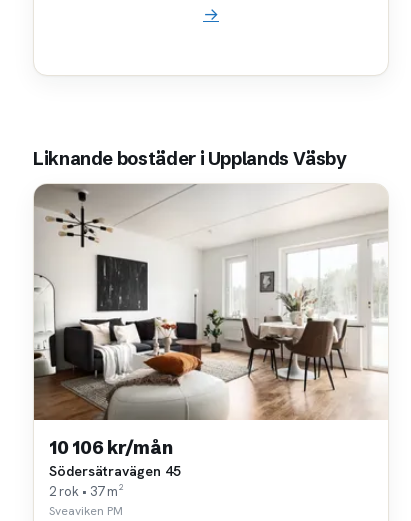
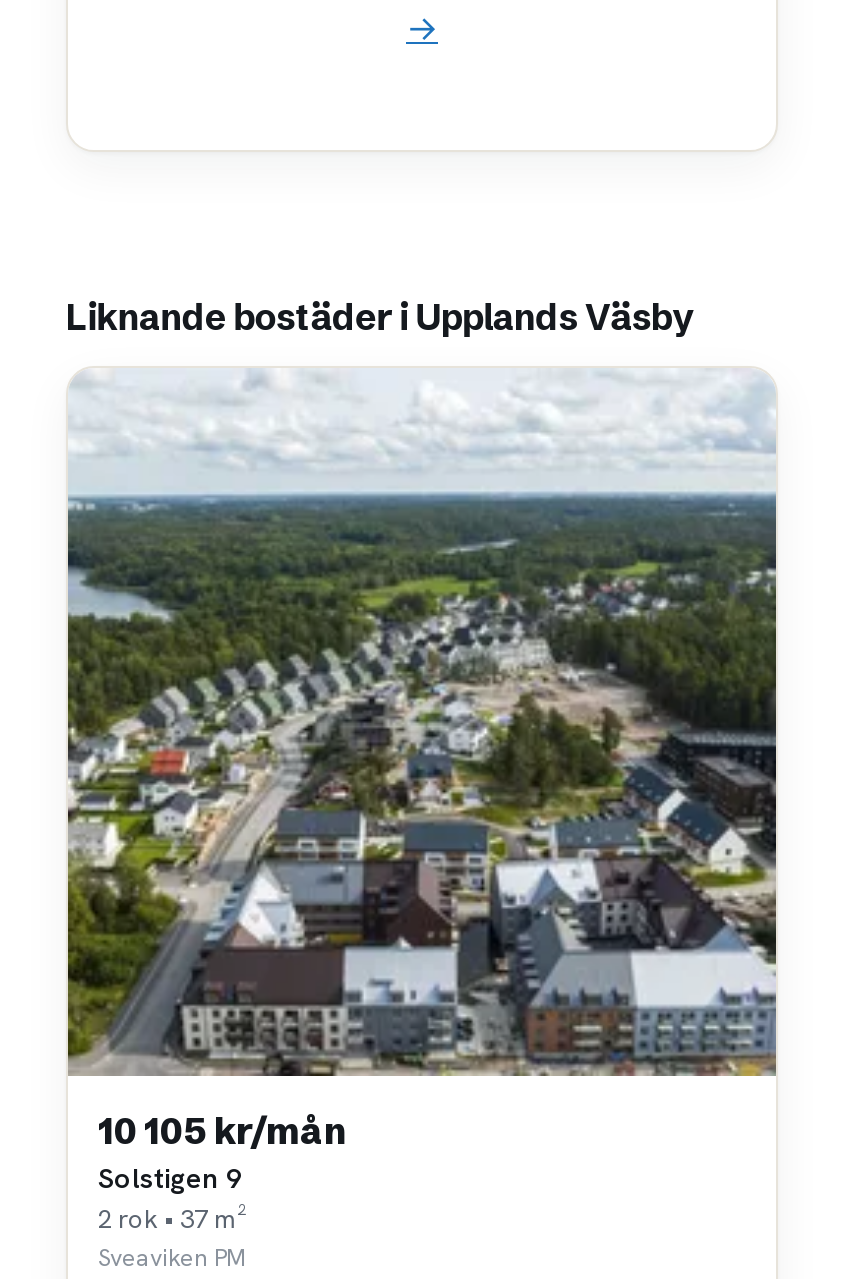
[34,183,388,480] [image] | 10 106 kr/mån | Södersätravägen 45 -> [66,370,778,1196] [image] | 10 105 kr/mån | Solstigen 9

